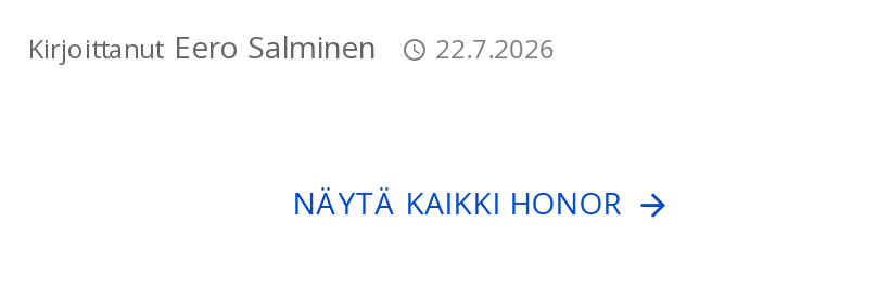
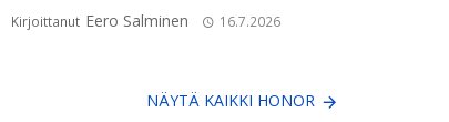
[28,27,555,68] Kirjoittanut Eero Salminen 22.7.2026 -> [11,10,280,31] Kirjoittanut Eero Salminen 16.7.2026

